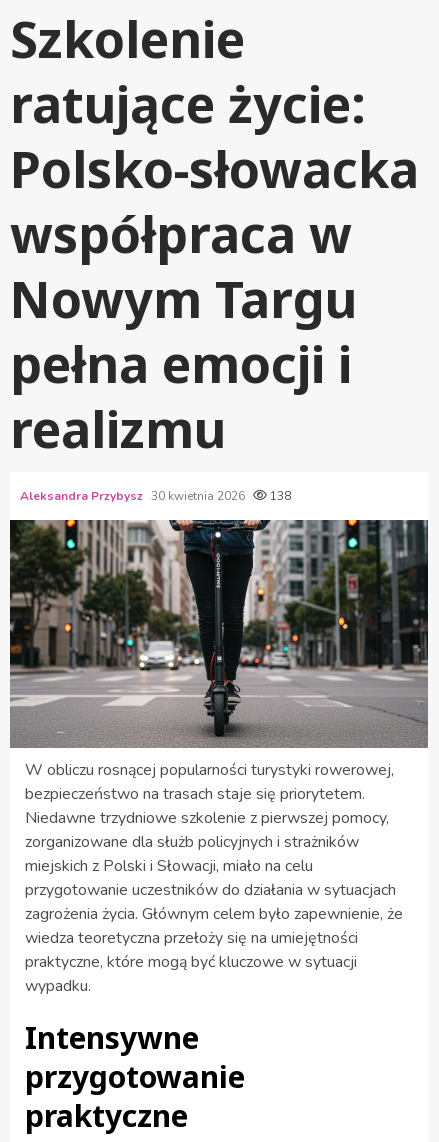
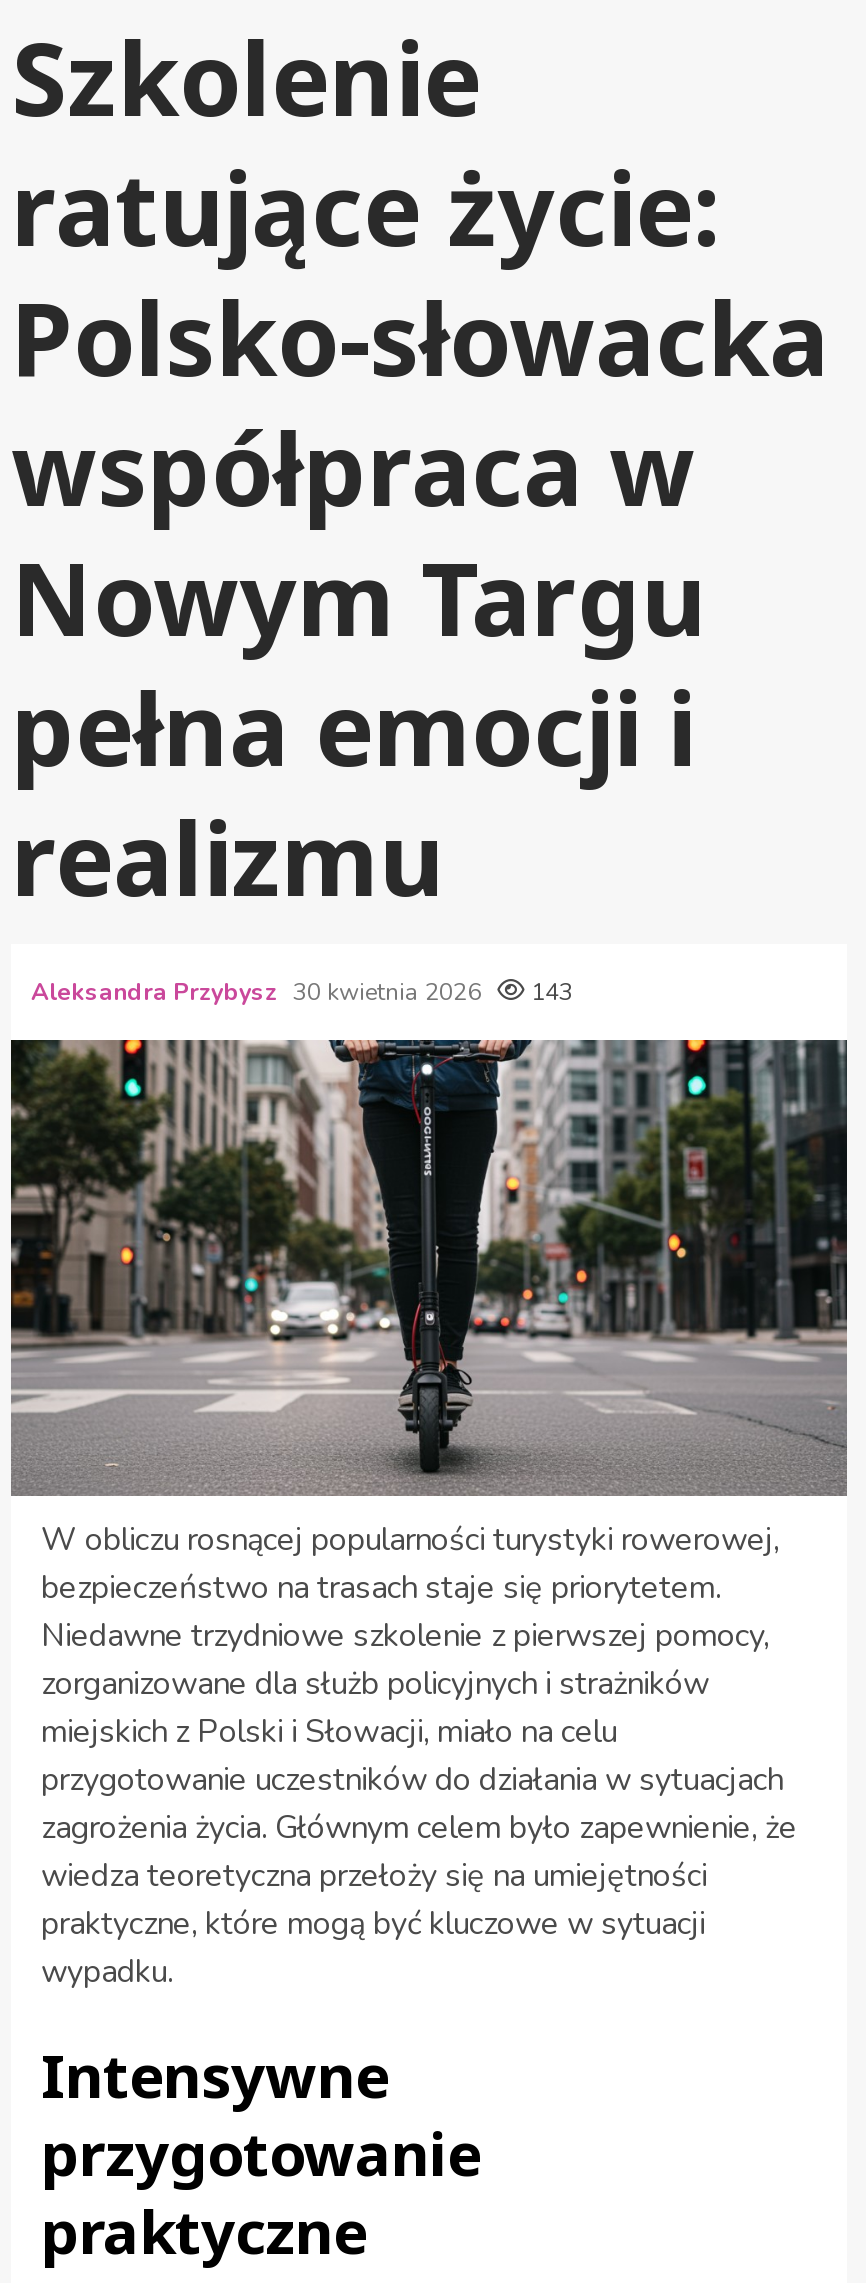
[20,488,291,504] Aleksandra Przybysz 30 kwietnia 2026 138 -> [31,976,573,1008] Aleksandra Przybysz 30 kwietnia 2026 143

